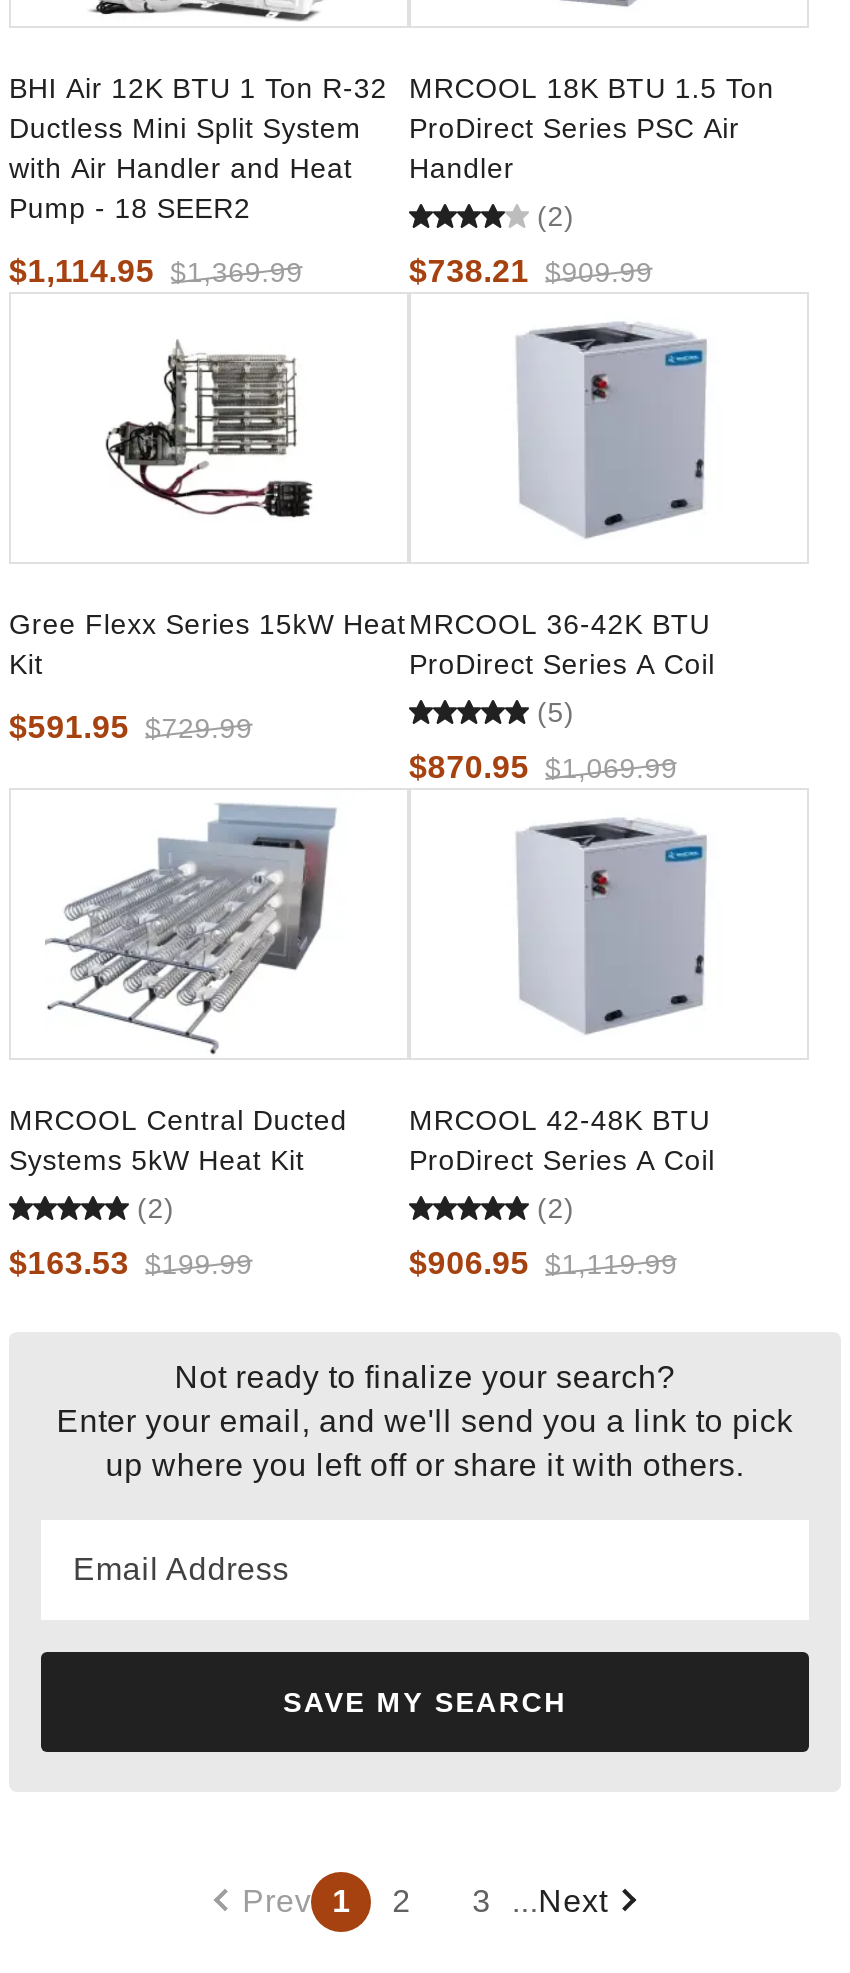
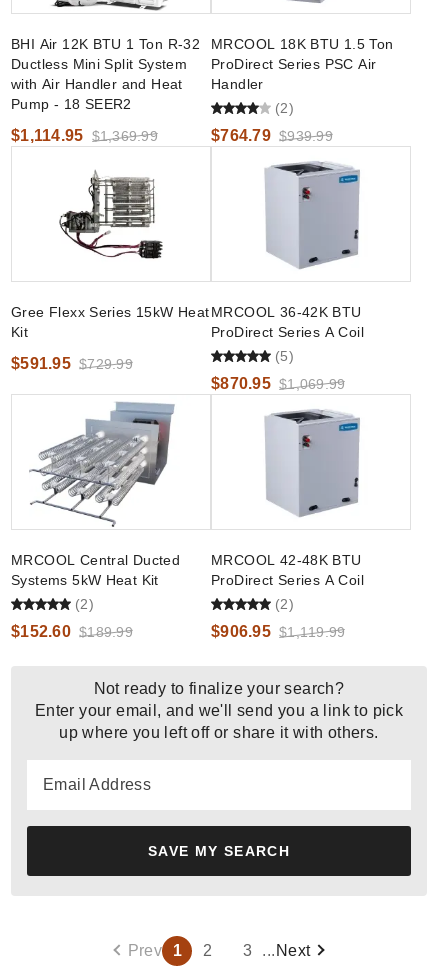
[409,254,653,288] $738.21 $909.99 -> [211,127,333,144] $764.79 $939.99
[9,1246,253,1280] $163.53 $199.99 -> [11,623,133,640] $152.60 $189.99

